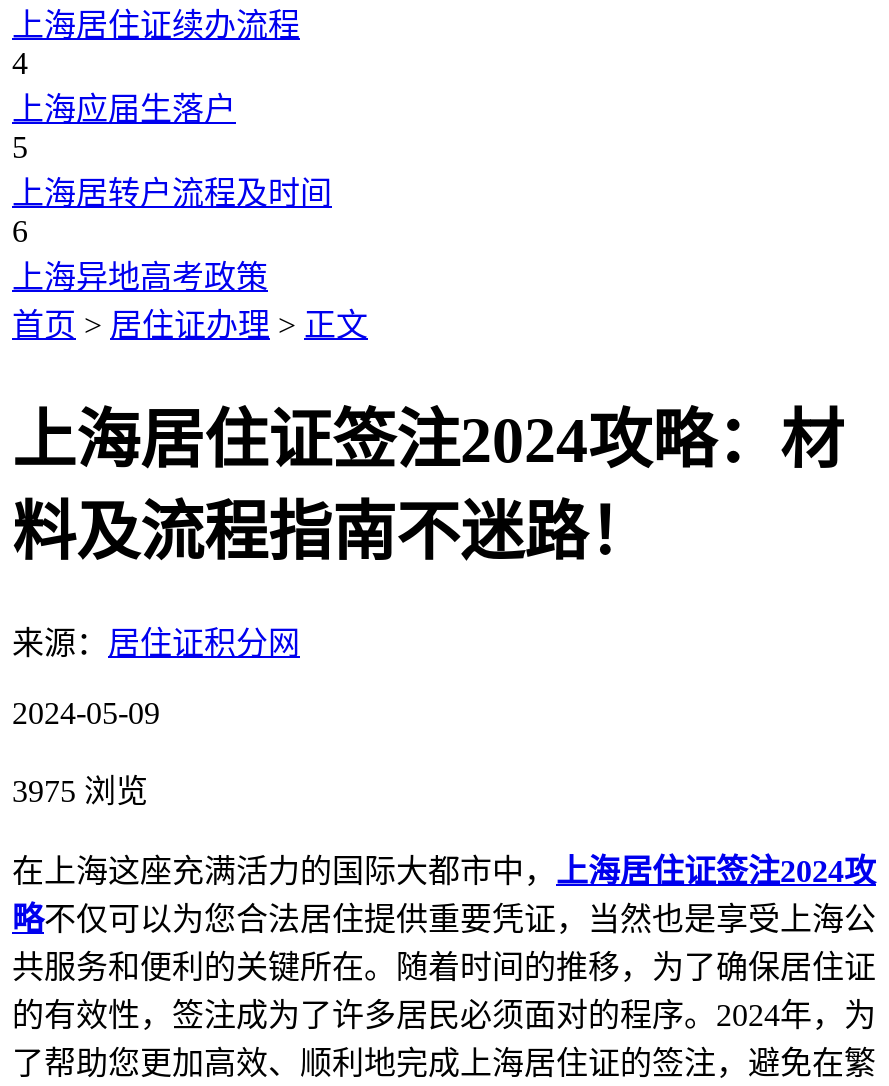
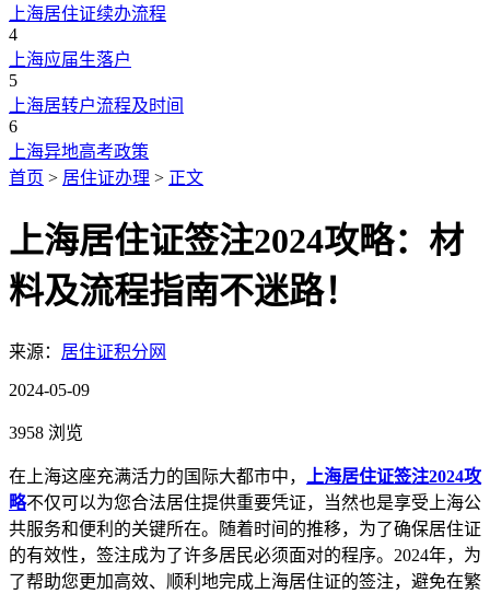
[12,774,148,808] 3975 浏览 -> [9,423,83,442] 3958 浏览

